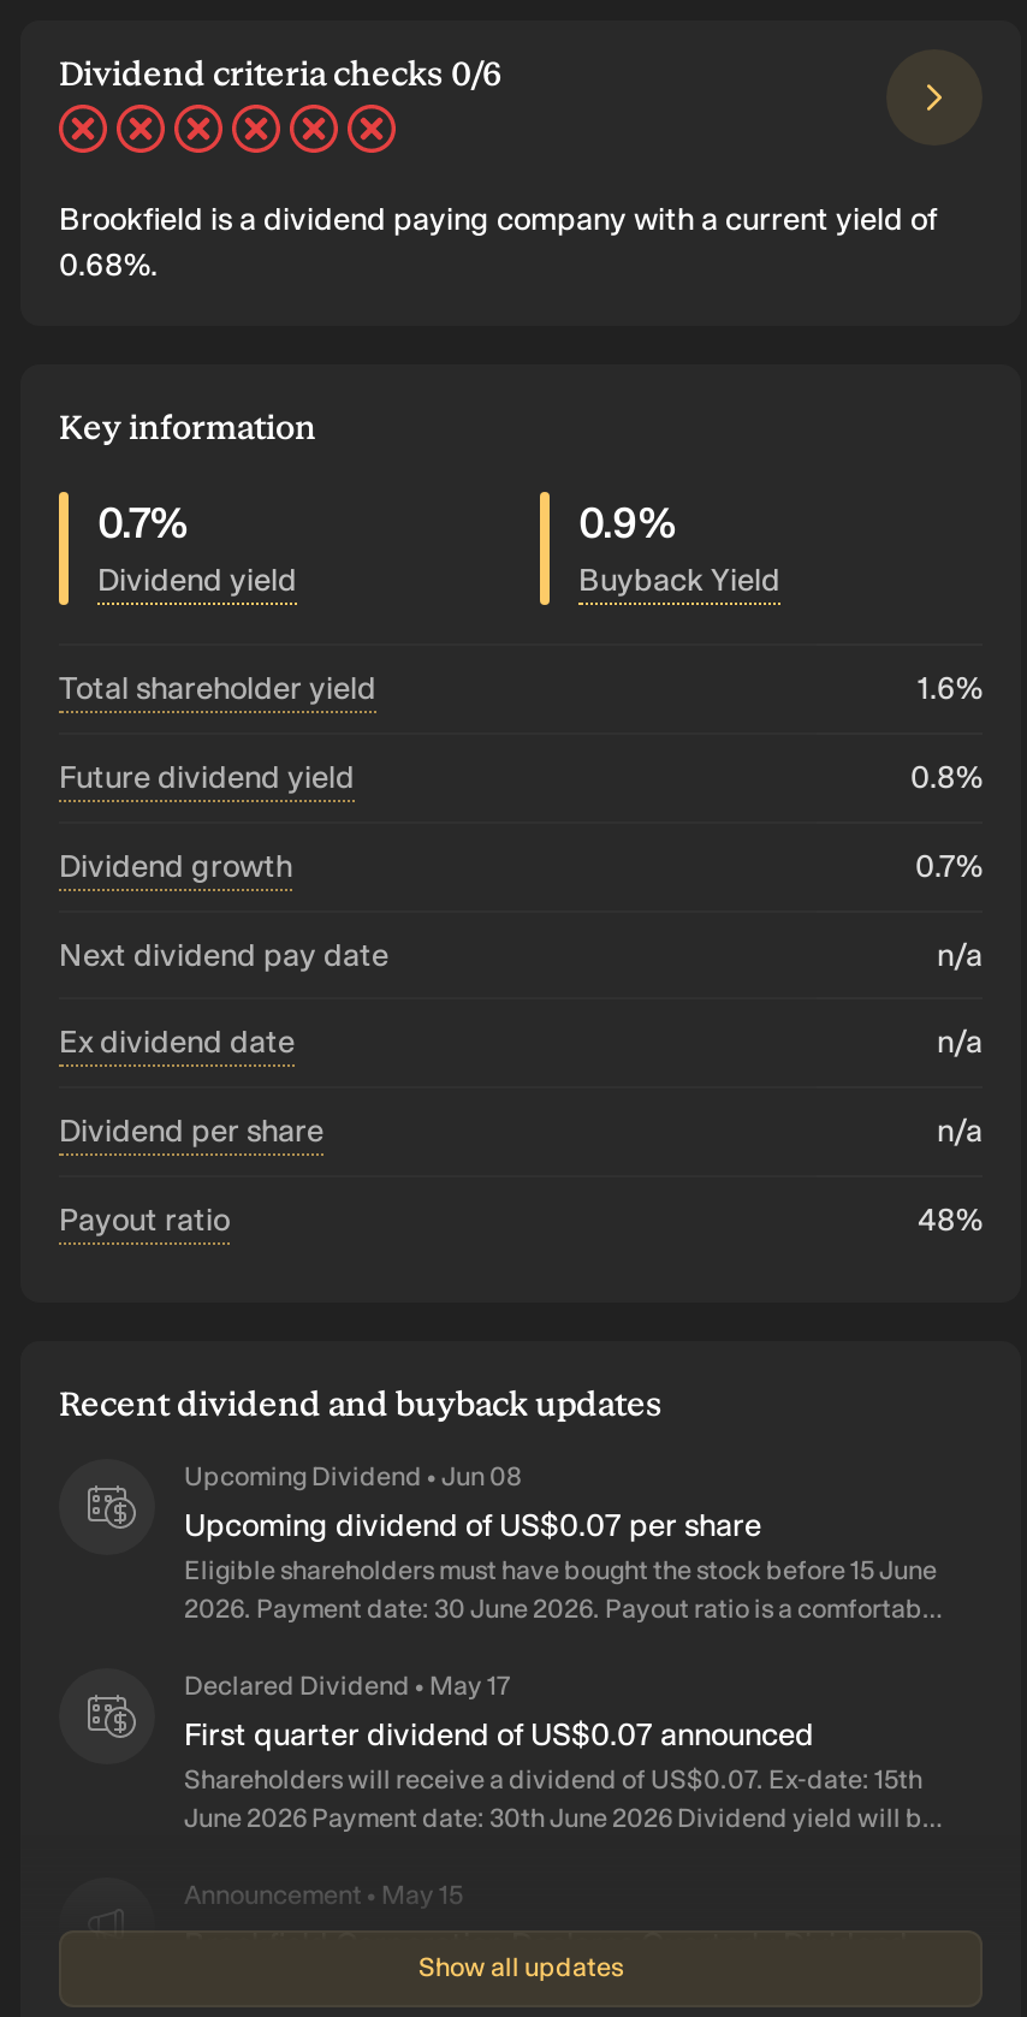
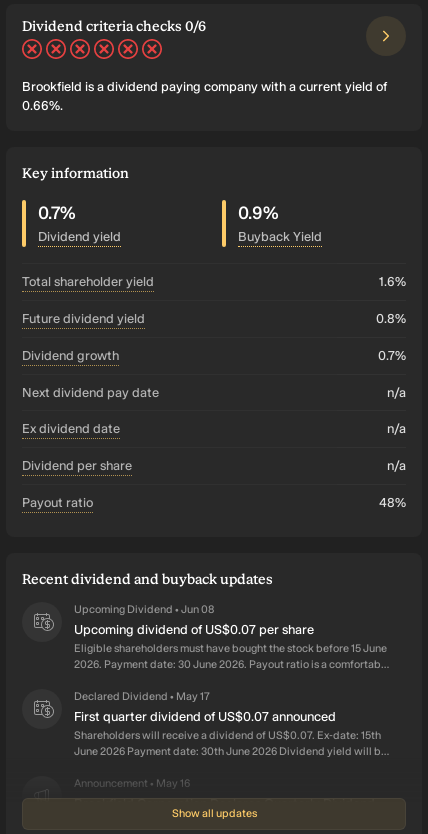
[59,247,158,283] 0.68%. -> [22,98,63,113] 0.66%.
[184,1880,463,1911] Announcement • May 15 -> [74,777,190,790] Announcement • May 16

